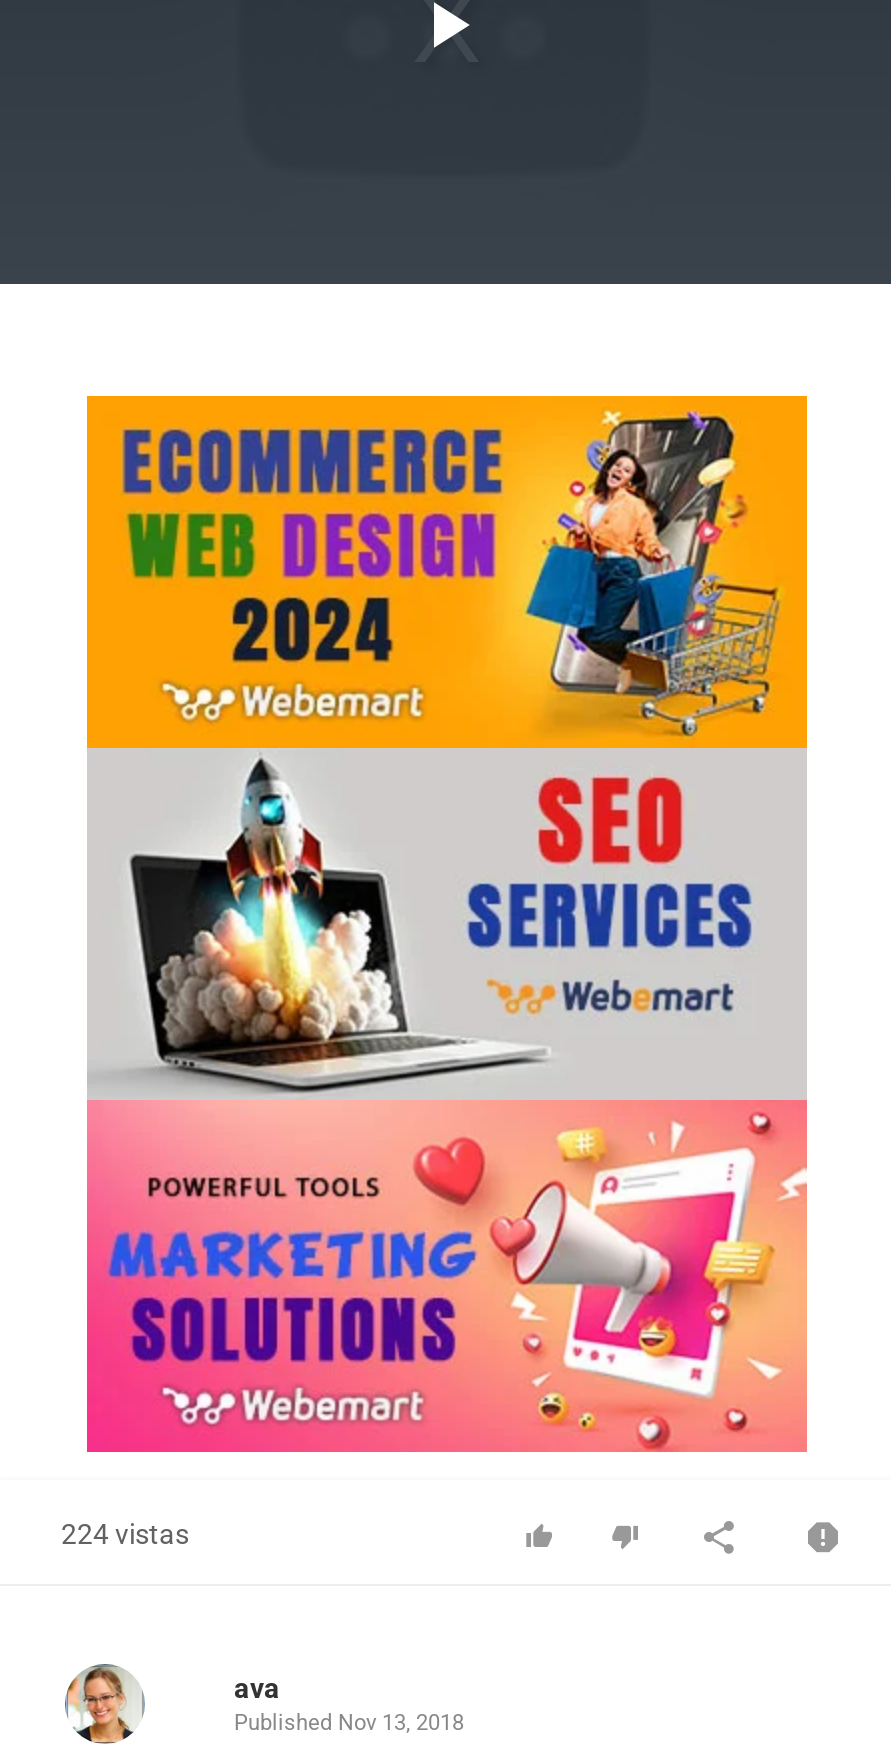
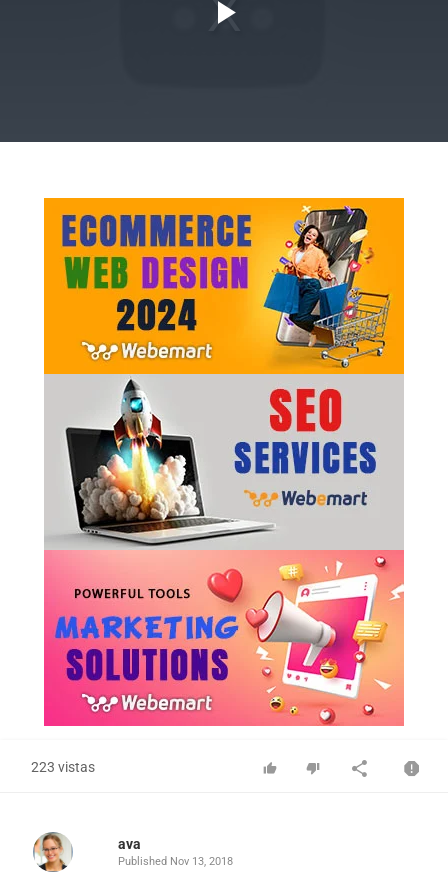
[61,1518,189,1550] 224 vistas -> [31,759,95,775] 223 vistas

